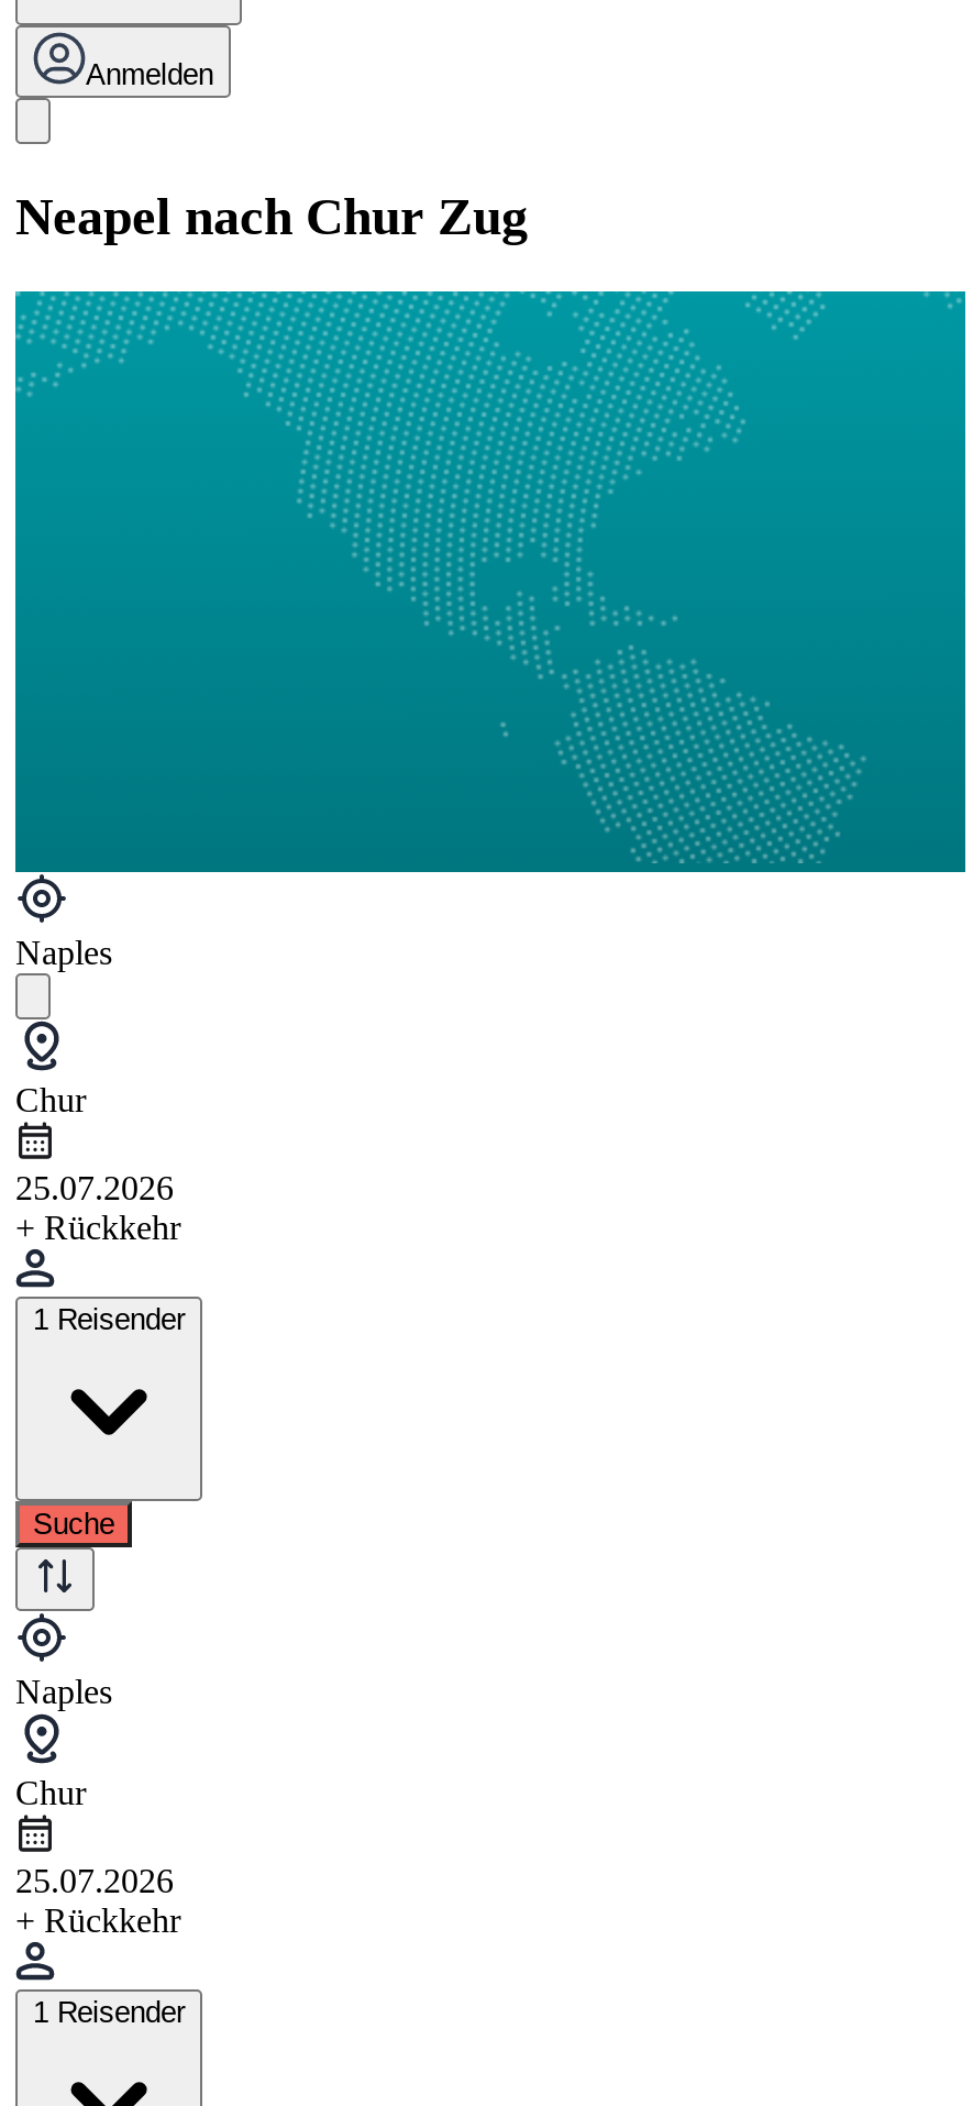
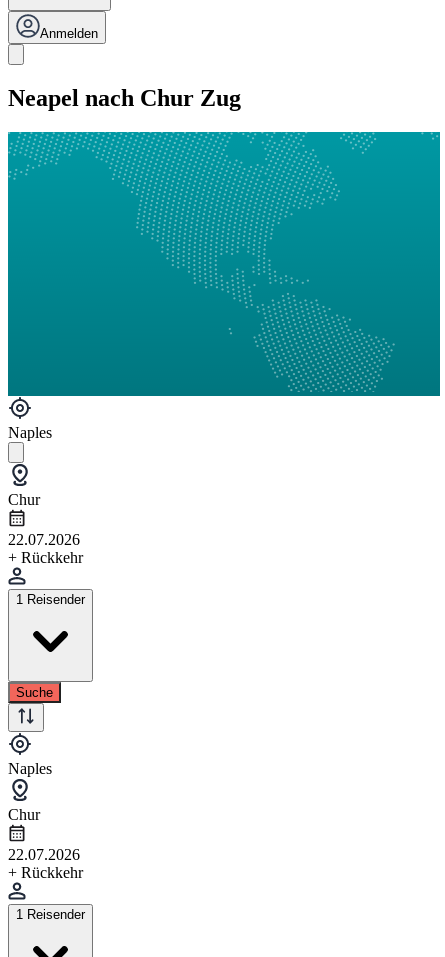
[15,1169,174,1206] 25.07.2026 -> [8,531,80,548] 22.07.2026
[15,1861,174,1899] 25.07.2026 -> [8,846,80,863] 22.07.2026

